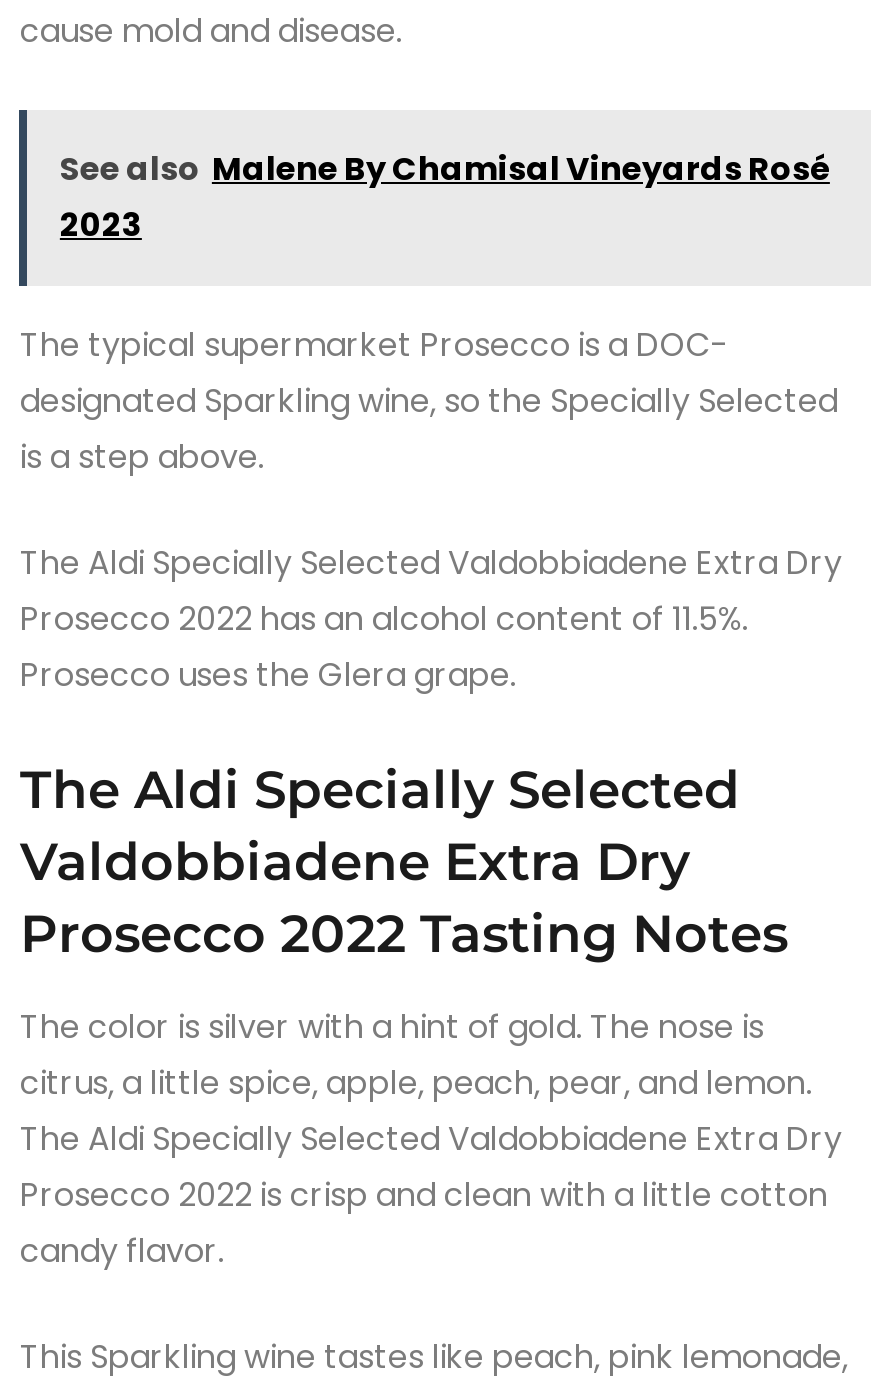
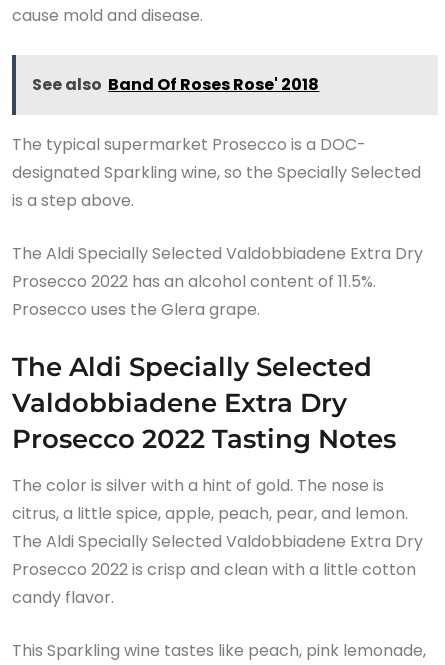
[60,145,830,247] See also Malene By Chamisal Vineyards Rosé | 2023 -> [32,73,319,96] See also Band Of Roses Rose' 2018

